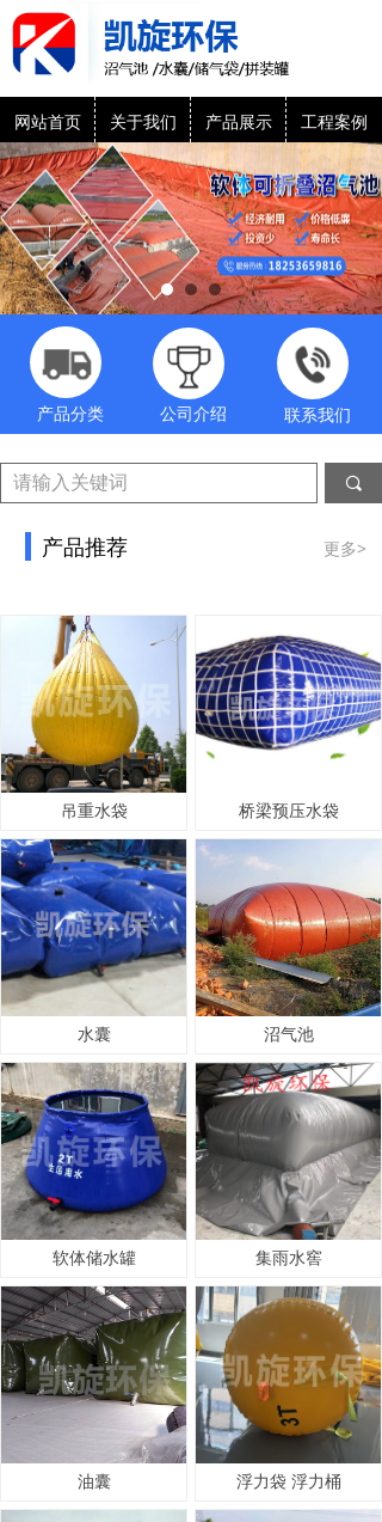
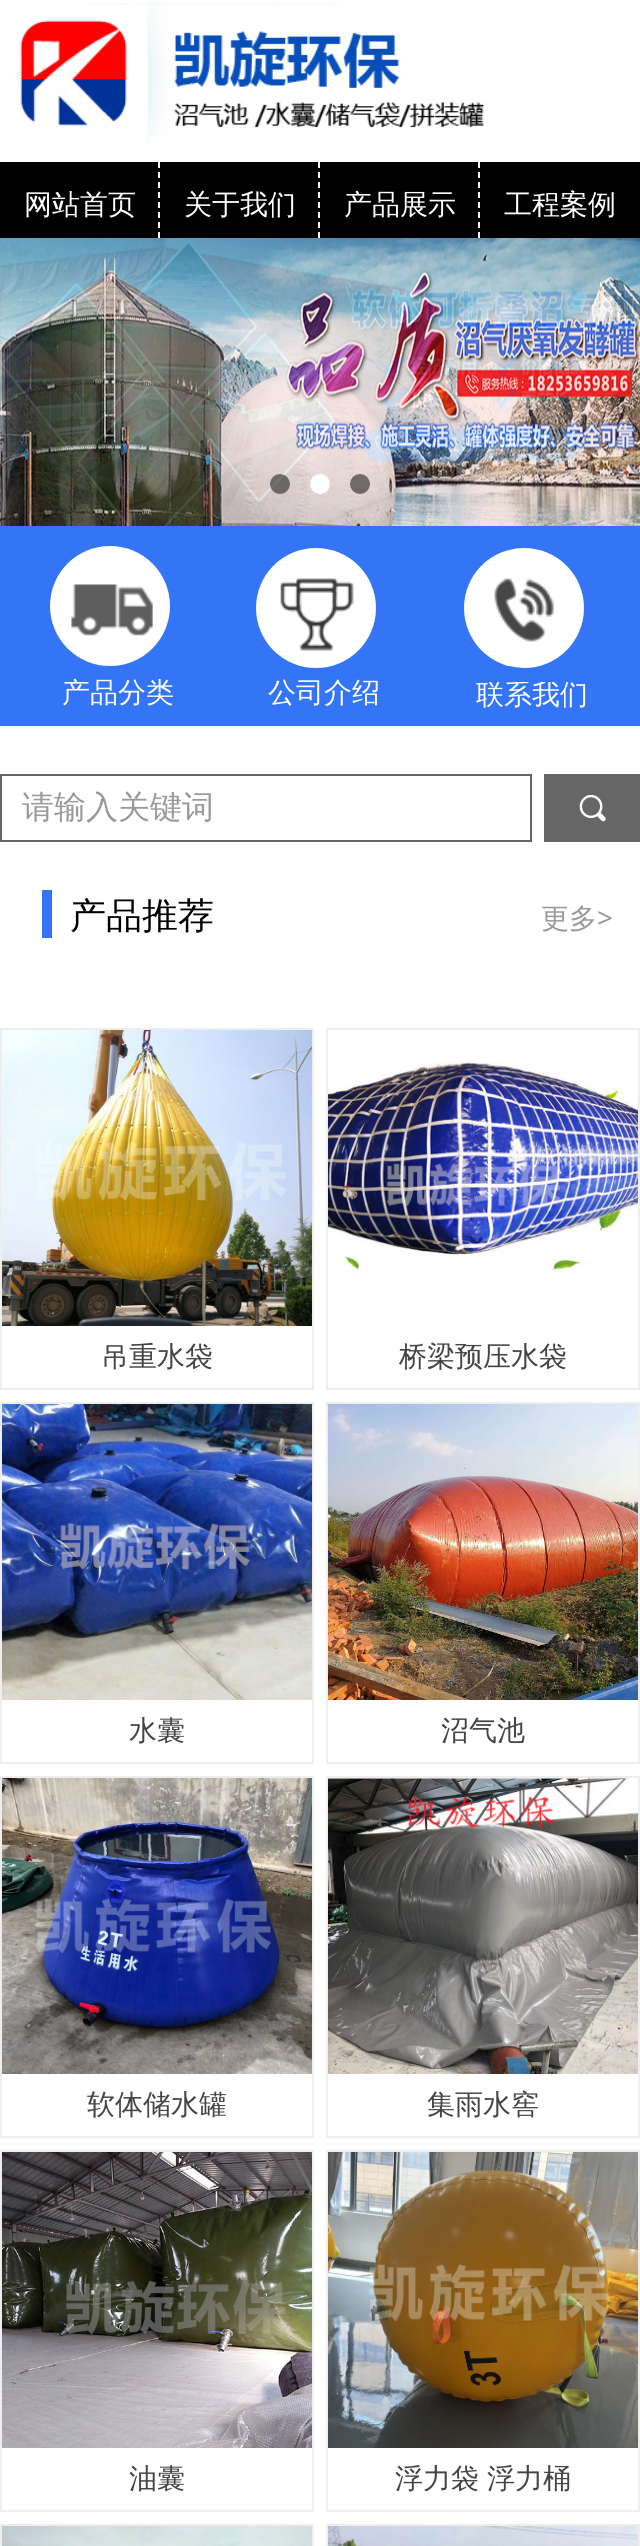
[4,141,378,316] [image] -> [6,236,634,528] [image]

